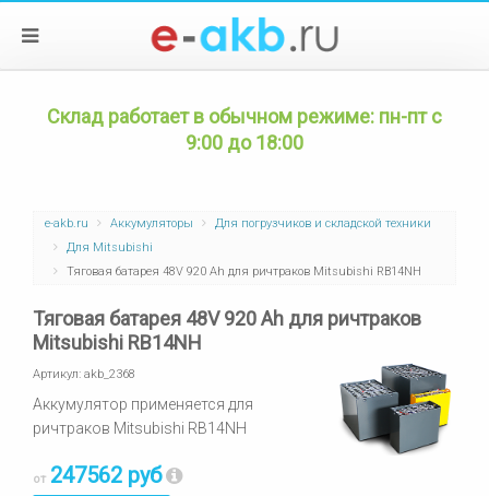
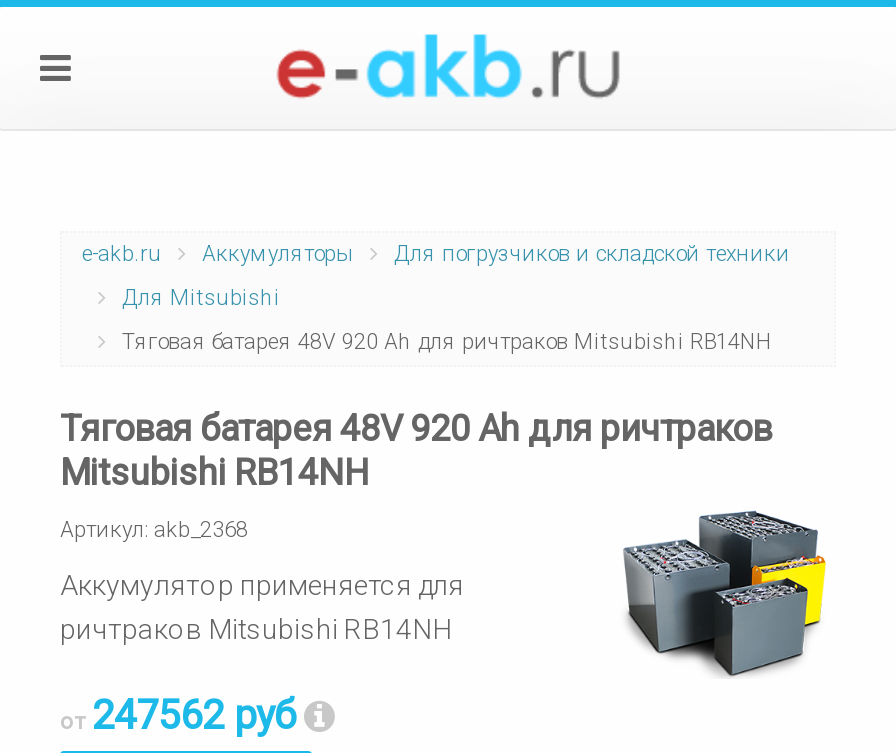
[47,105,442,154] Склад работает в обычном режиме: пн-пт с | 9:00 до 18:00 -> none

